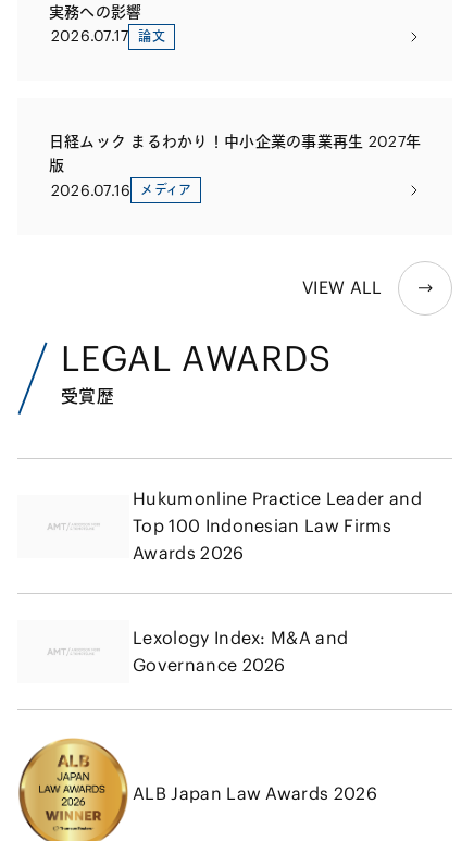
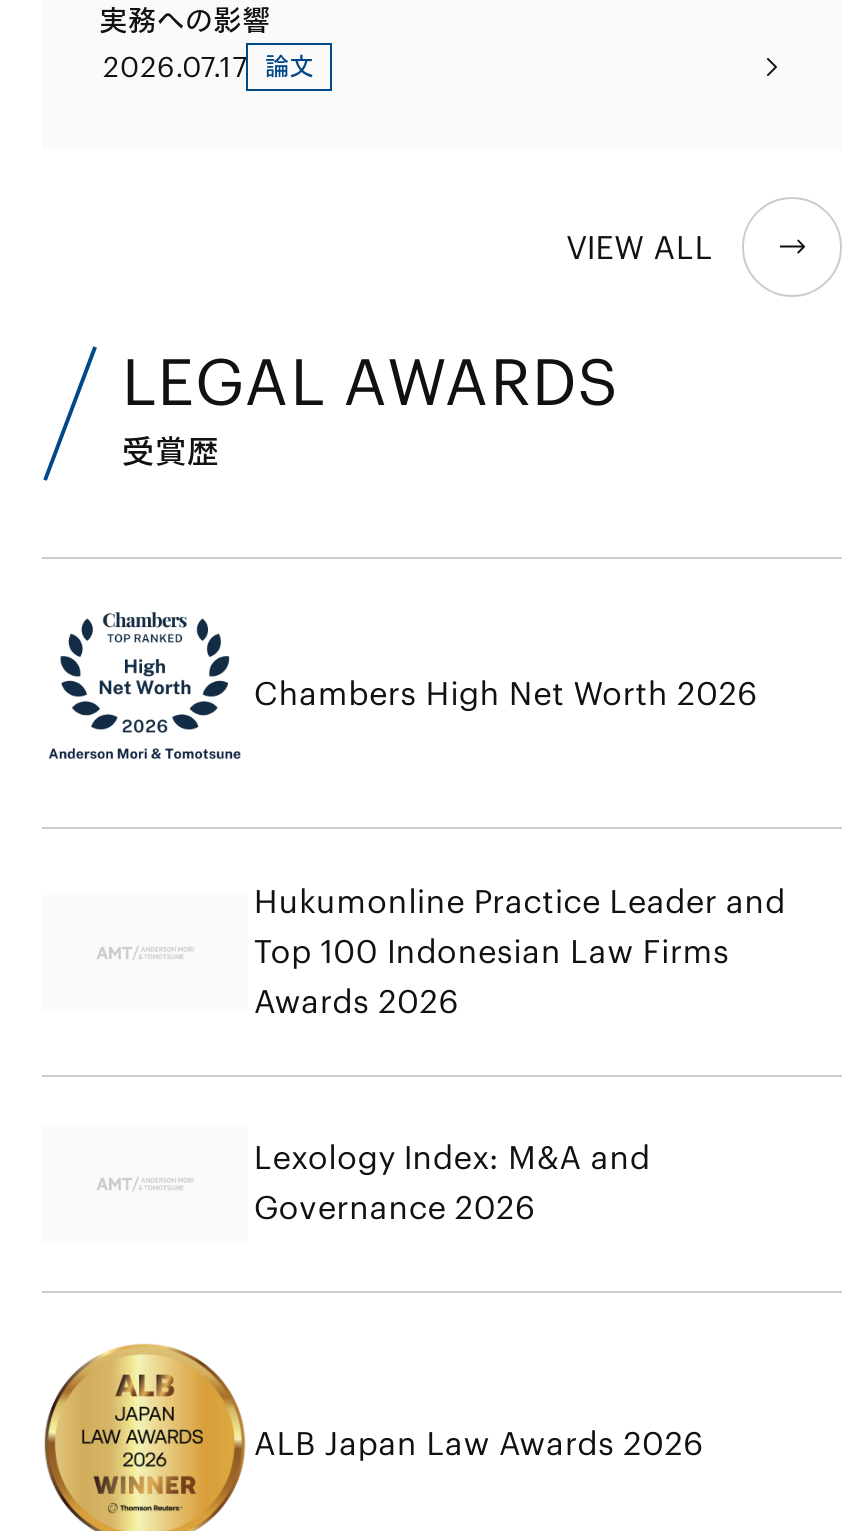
[49,132,421,200] 日経ムック まるわかり！中小企業の事業再生 2027年 | 版 | 2026.07.16 メディア -> none
moved [302,277,382,298] -> [566,226,713,266]: VIEW ALL
moved [61,336,331,407] -> [122,341,619,471]: LEGAL AWARDS | 受賞歴
none -> [48,610,758,762] [image] | Chambers High Net Worth 2026

